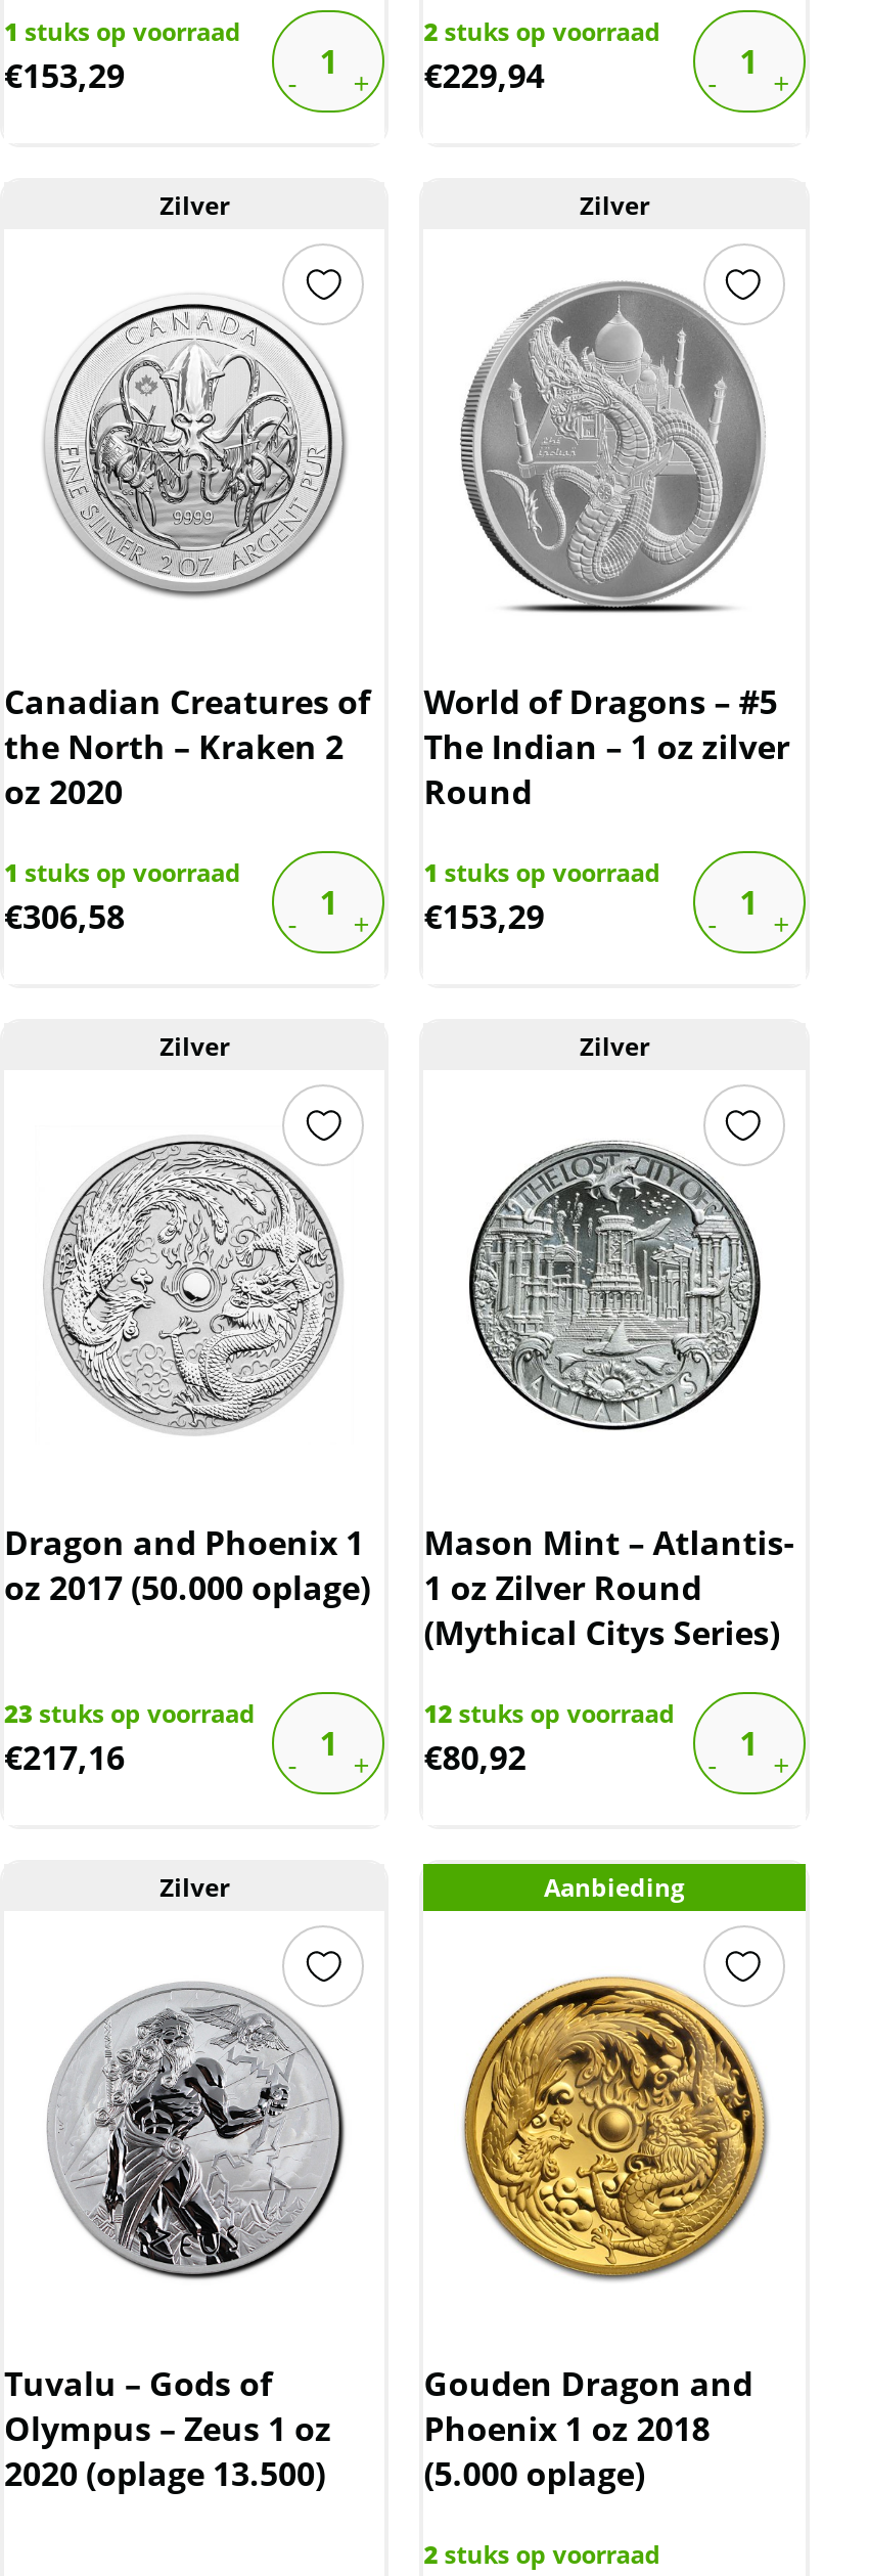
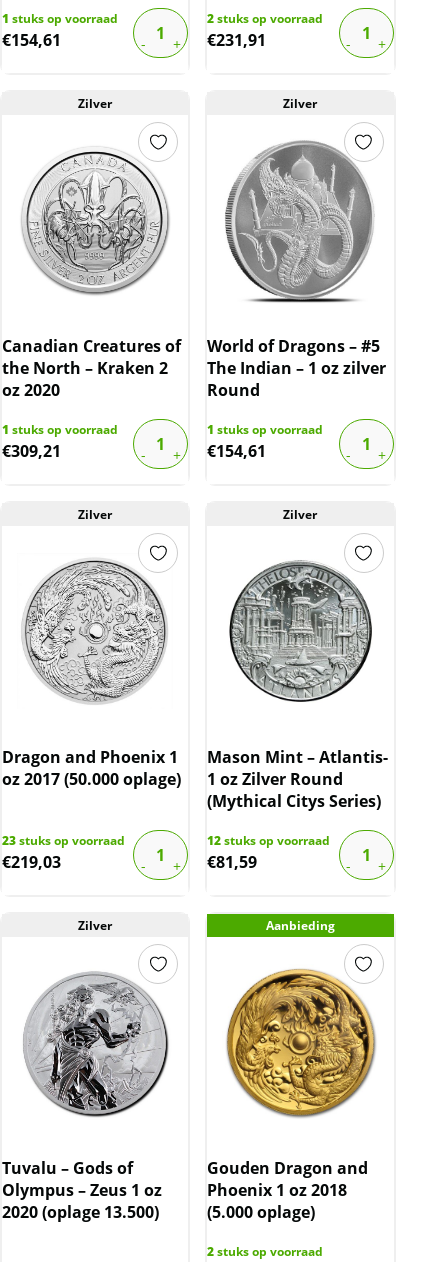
[4,53,125,98] €153,29 -> [2,29,61,51] €154,61
[424,53,545,98] €229,94 -> [207,29,266,51] €231,91
[4,894,125,939] €306,58 -> [2,440,61,462] €309,21
[424,894,545,939] €153,29 -> [207,440,266,462] €154,61
[4,1735,125,1780] €217,16 -> [2,851,61,873] €219,03
[424,1735,526,1780] €80,92 -> [207,851,257,873] €81,59

